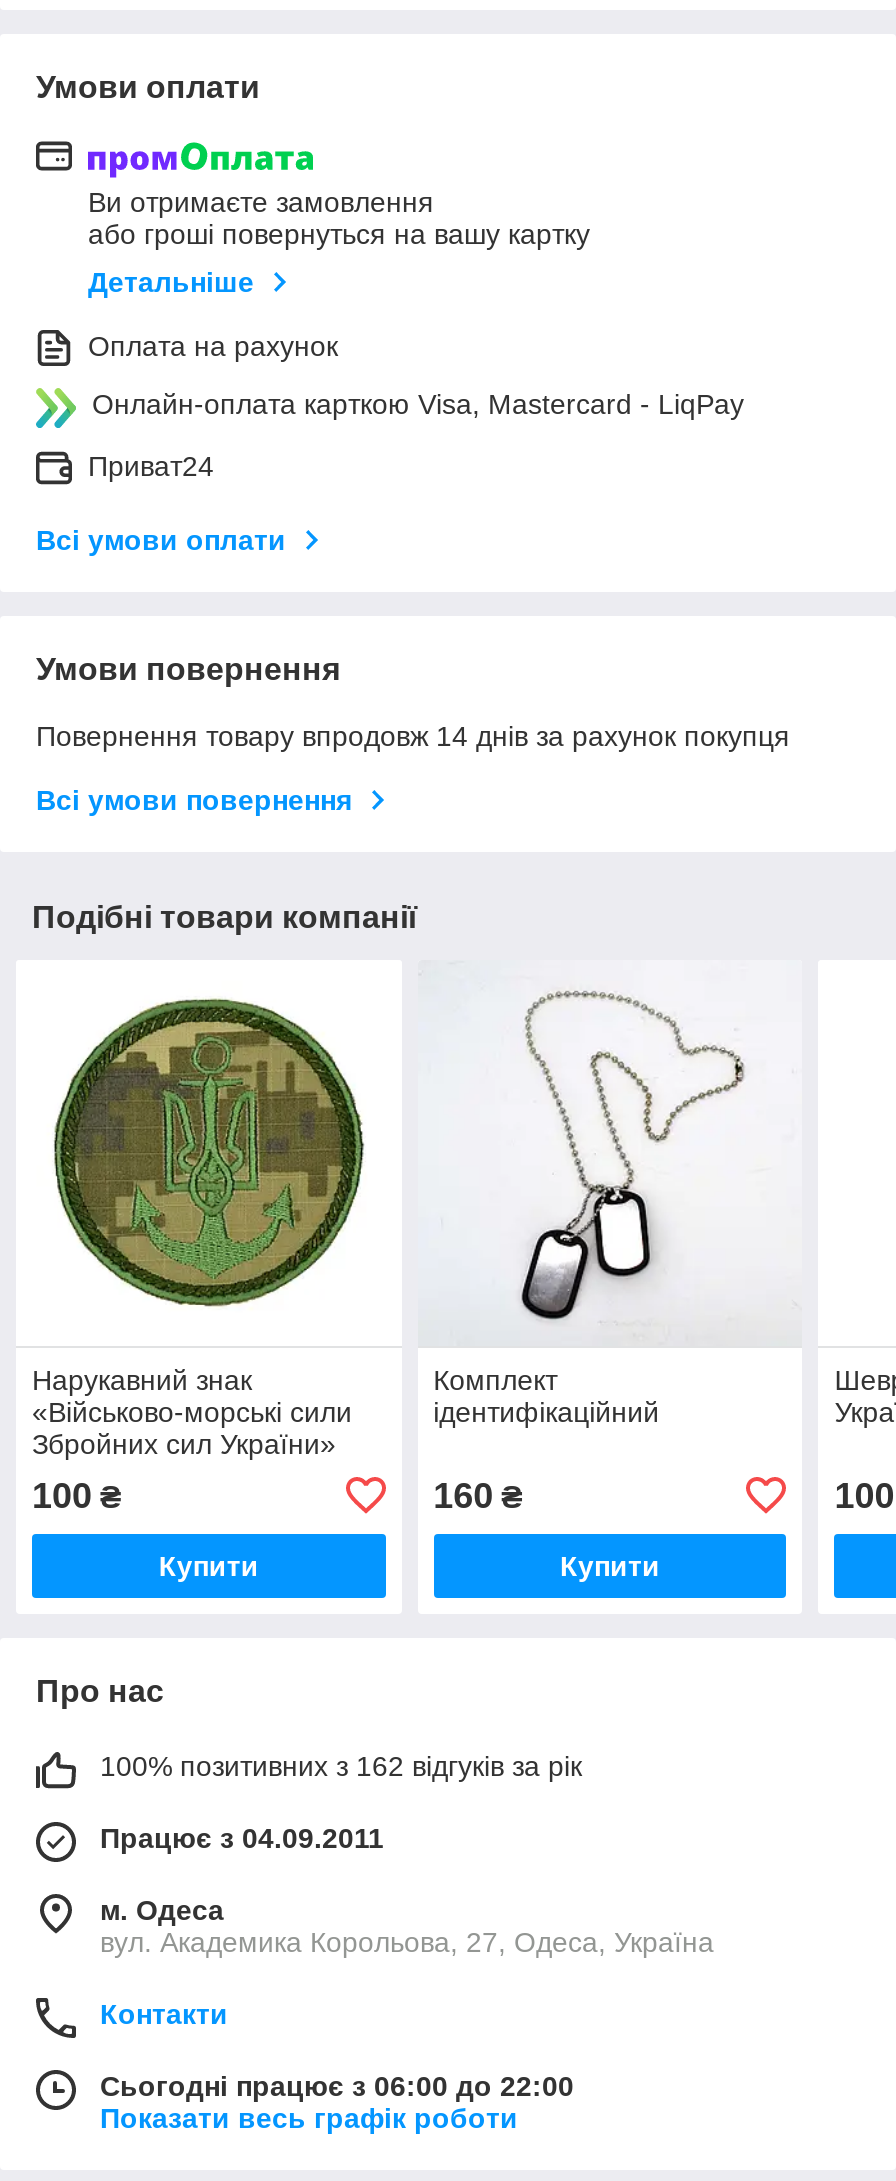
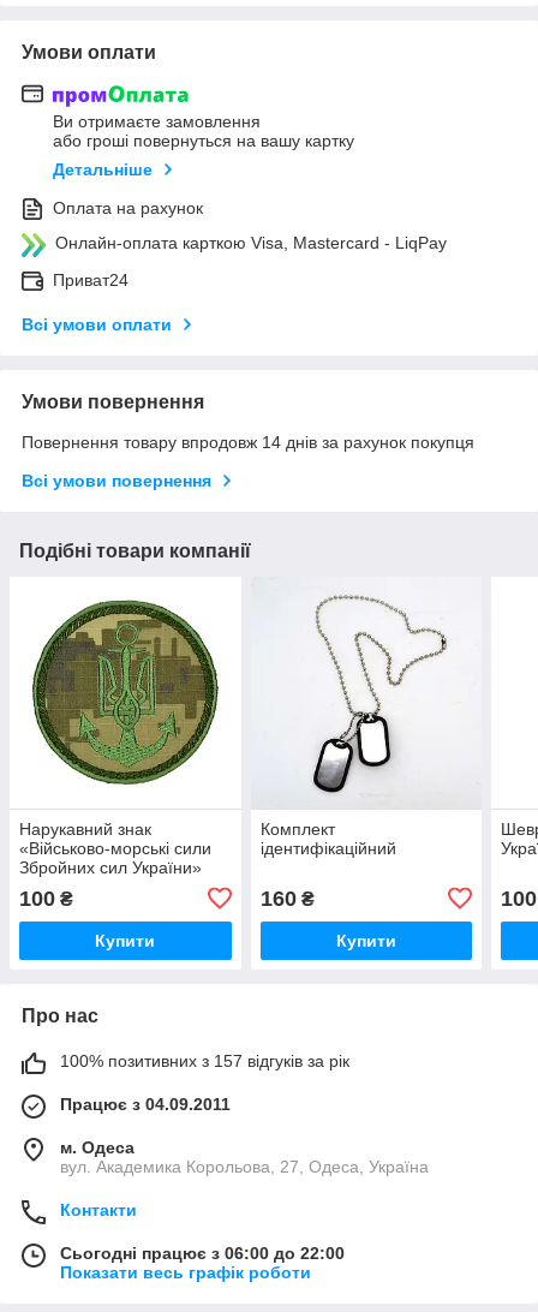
[100,1750,582,1782] 100% позитивних з 162 відгуків за рік -> [60,1051,349,1070] 100% позитивних з 157 відгуків за рік

